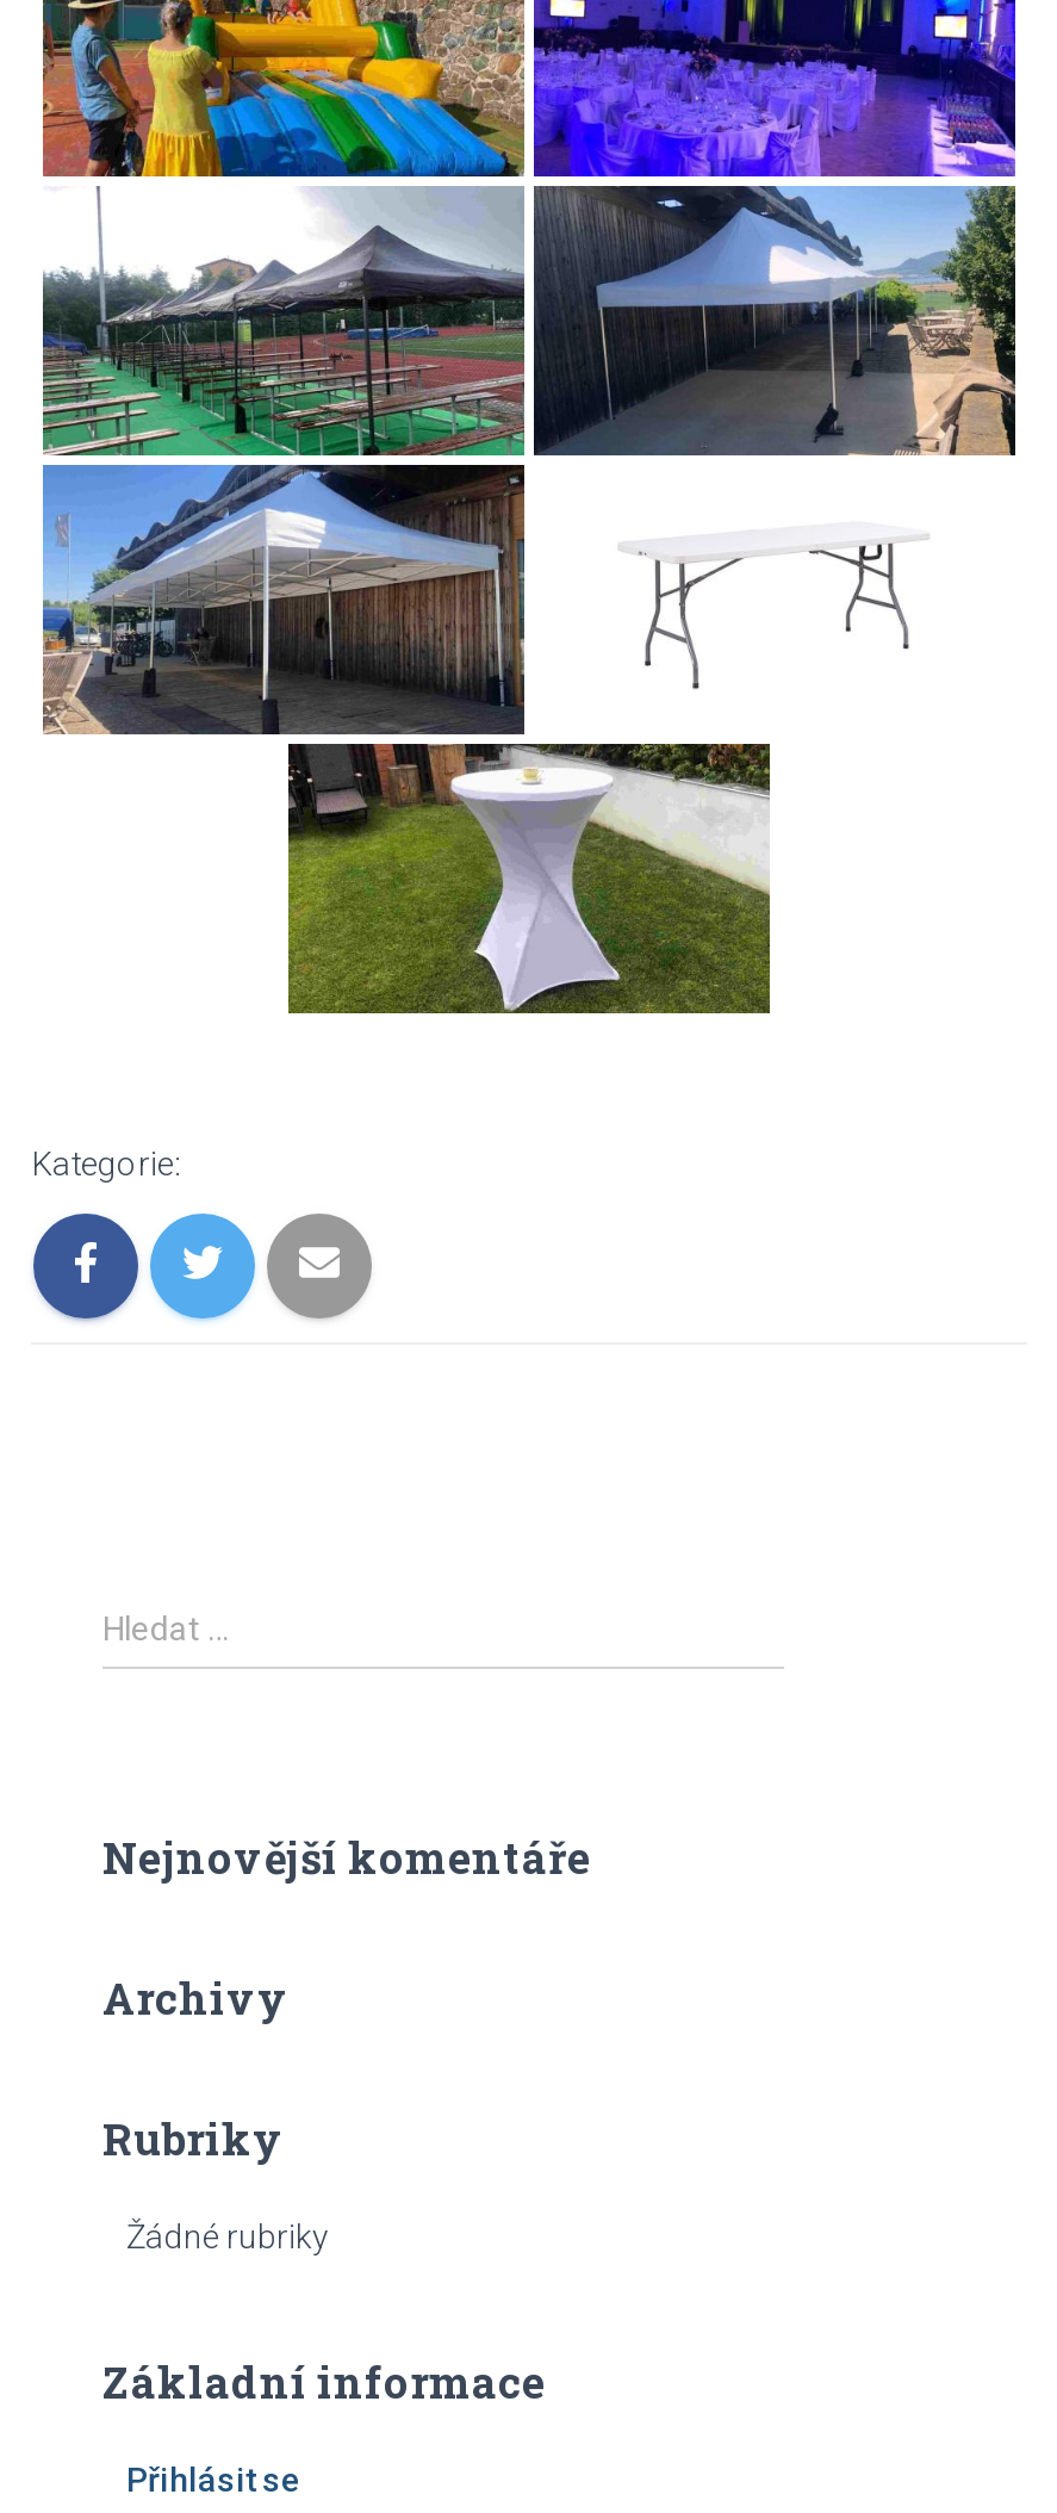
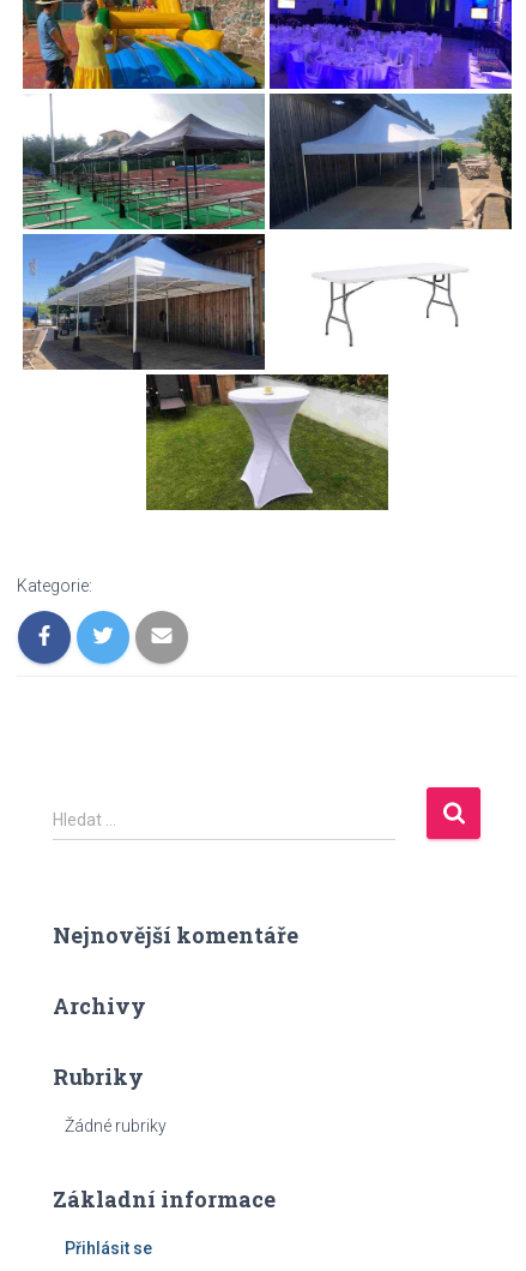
none -> [425,786,482,841] [image]

